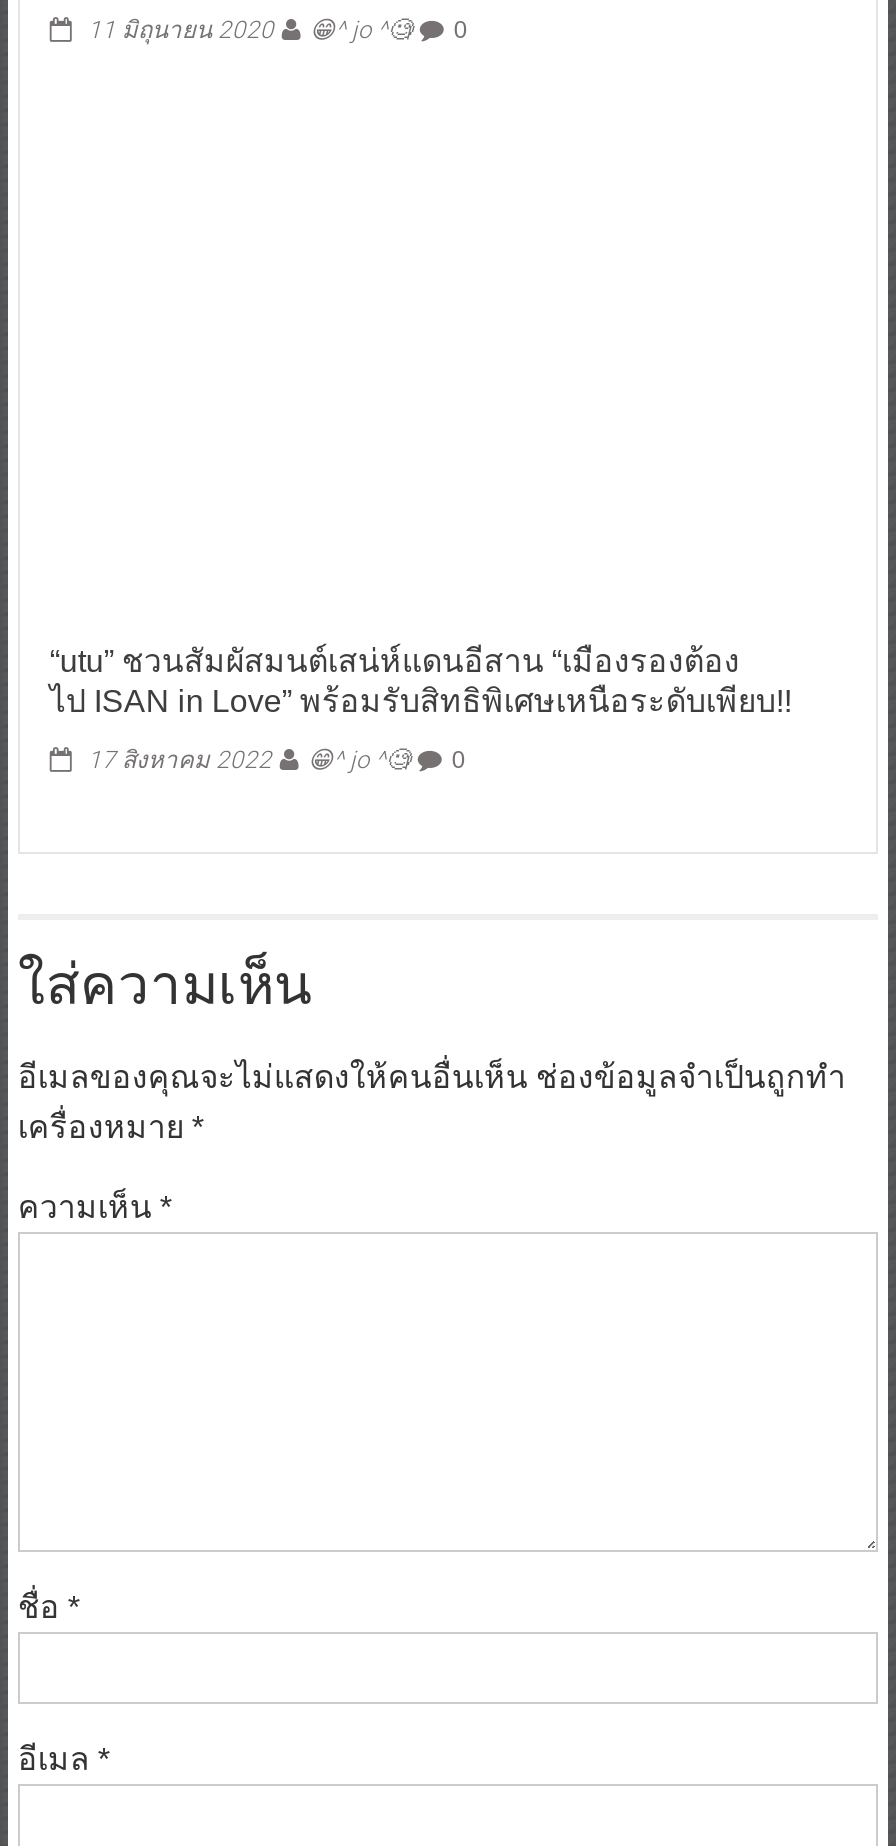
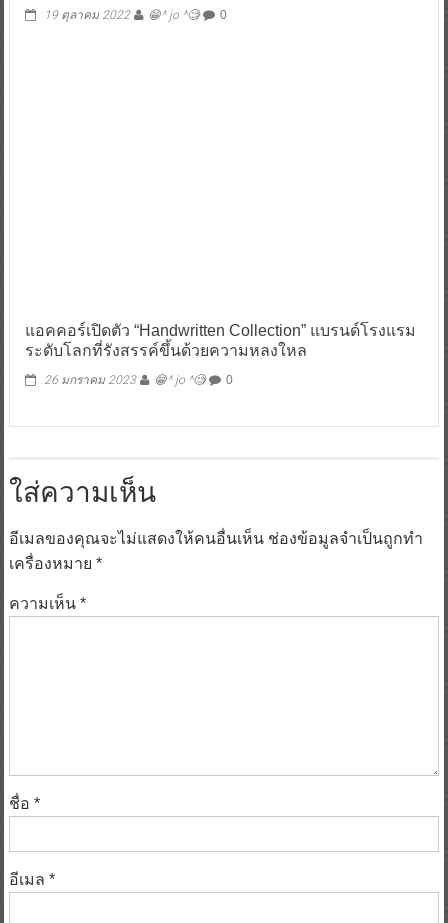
[88,16,274,44] 11 มิถุนายน 2020 -> [44,8,130,22] 19 ตุลาคม 2022
[50,644,808,718] “utu” ชวนสัมผัสมนต์เสน่ห์แดนอีสาน “เมืองรองต้อง | ไป ISAN in Love” พร้อมรับสิทธิพิเศษเหนือระดับเพียบ!! -> [25,322,416,359] แอคคอร์เปิดตัว “Handwritten Collection” แบรนด์โรงแรม | ระดับโลกที่รังสรรค์ขึ้นด้วยความหลงใหล
[88,746,272,774] 17 สิงหาคม 2022 -> [44,373,136,387] 26 มกราคม 2023

